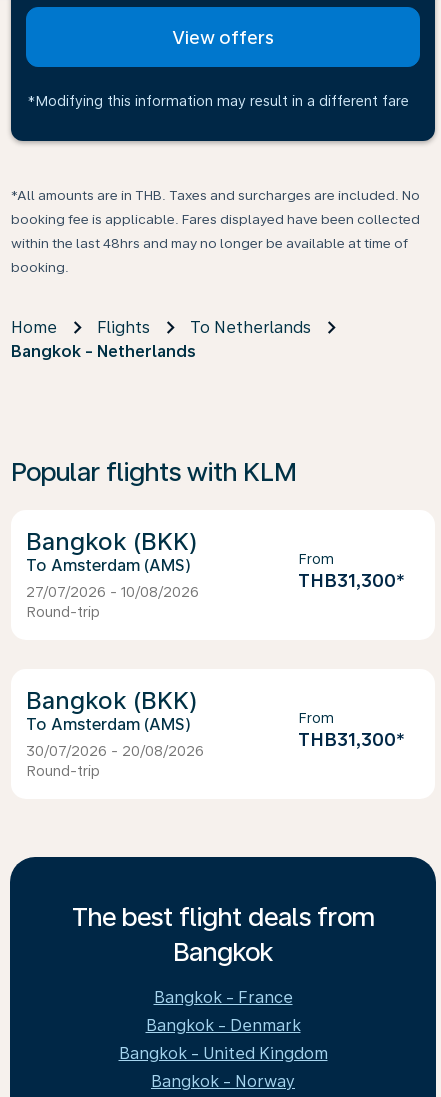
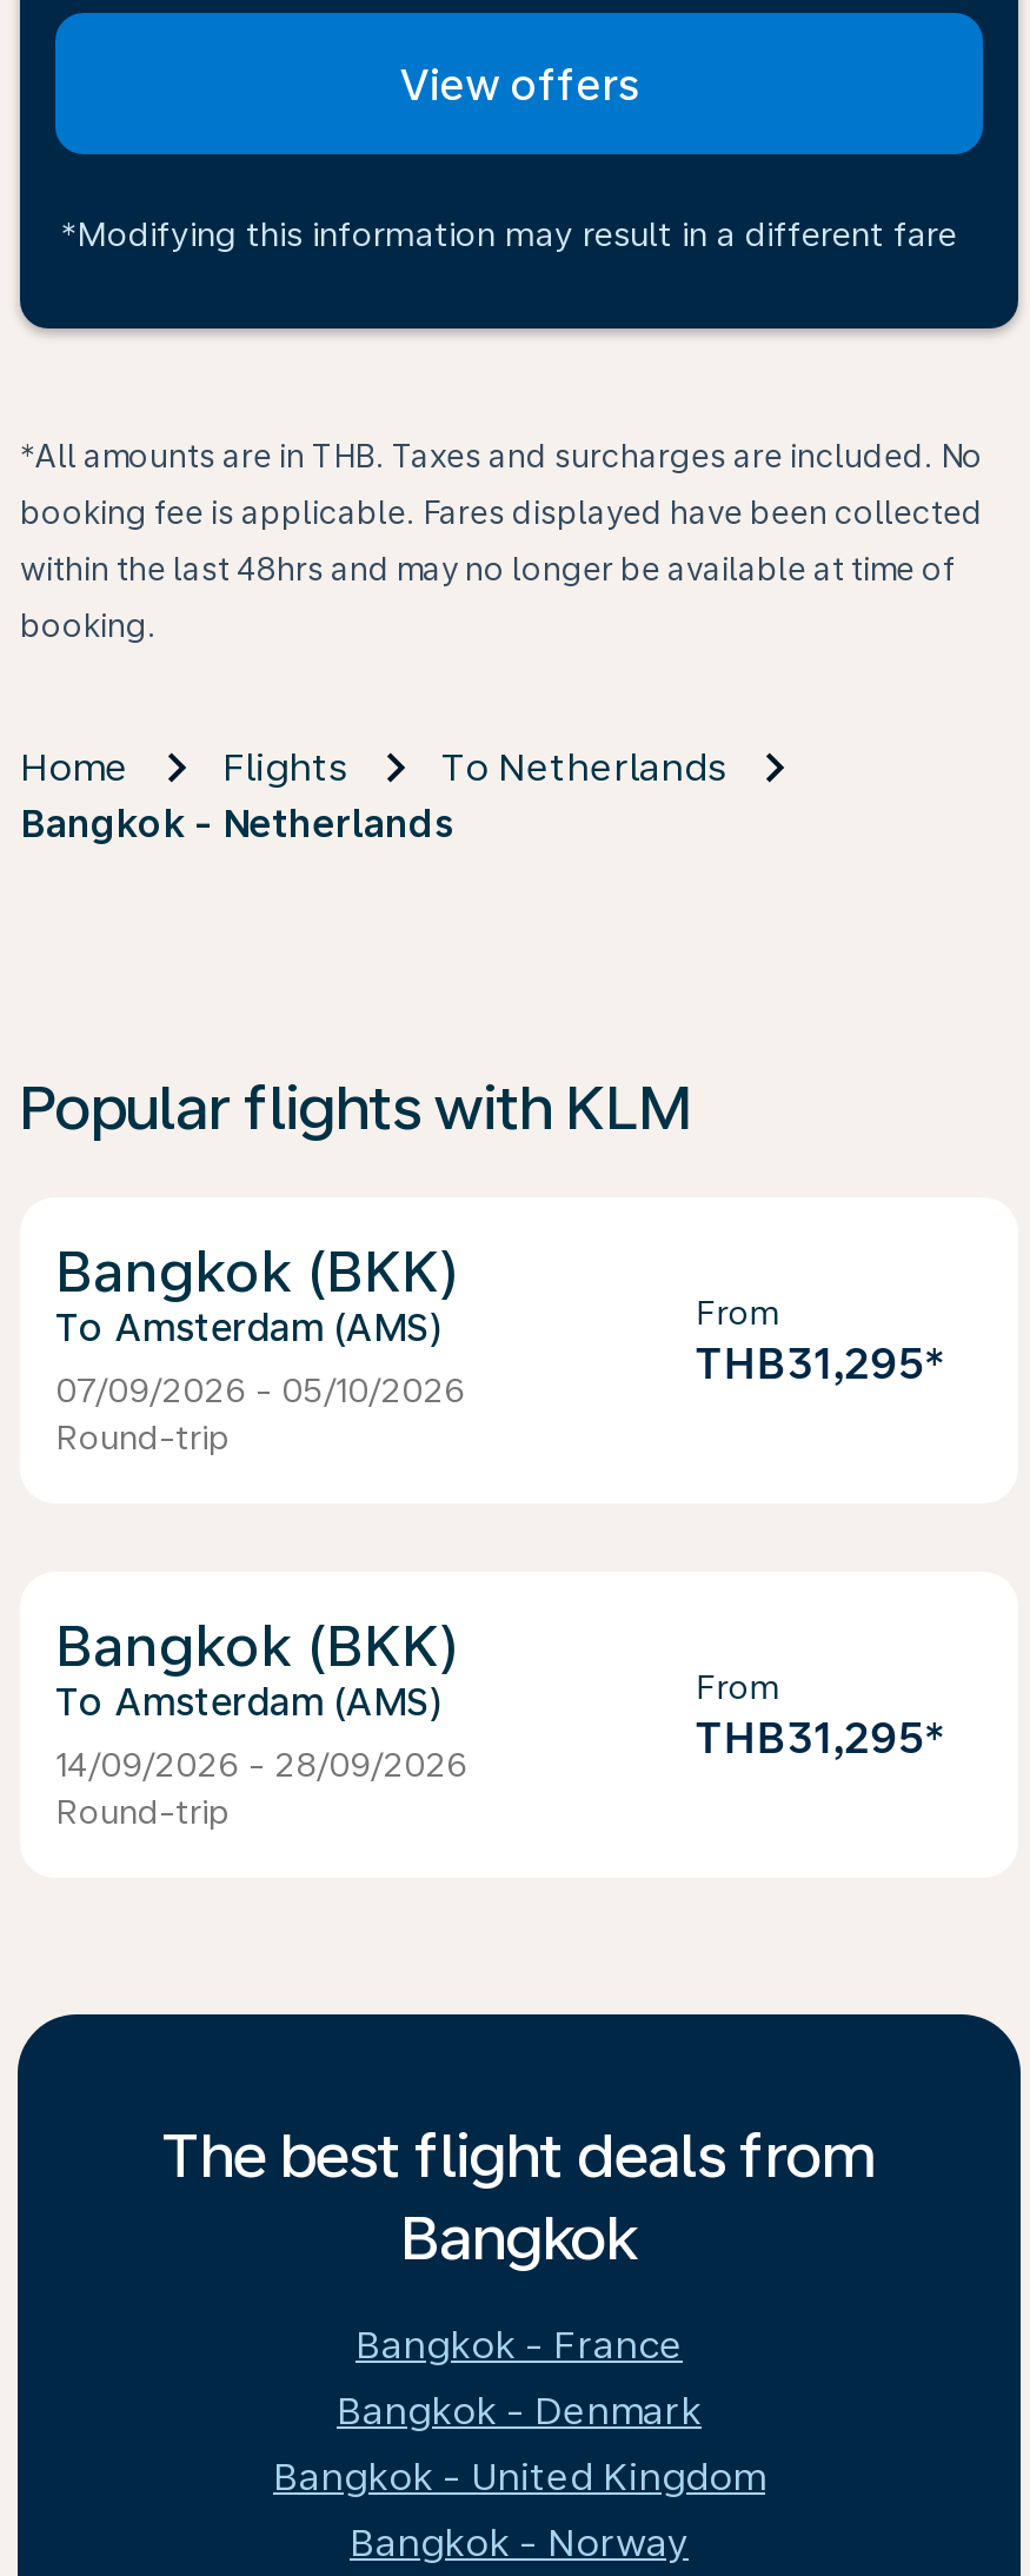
[298,570,405,591] THB31,300* -> [695,1339,945,1388] THB31,295*
[26,584,199,600] 27/07/2026 - 10/08/2026 -> [55,1372,465,1409] 07/09/2026 - 05/10/2026
[298,729,405,750] THB31,300* -> [695,1713,945,1762] THB31,295*
[26,743,204,759] 30/07/2026 - 20/08/2026 -> [55,1746,467,1784] 14/09/2026 - 28/09/2026

